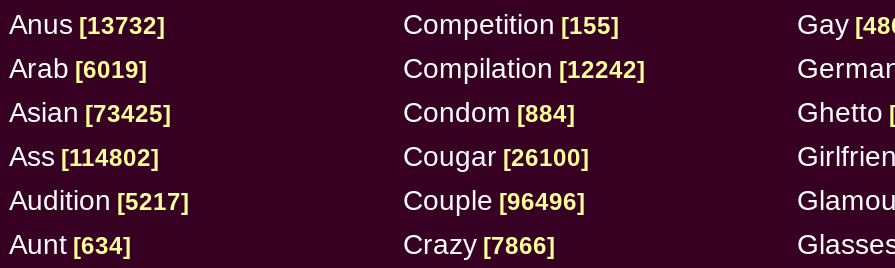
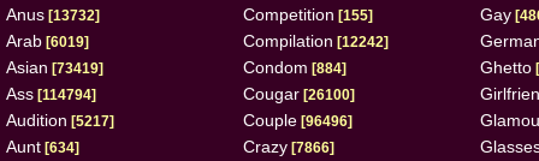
[9,96,171,128] Asian [73425] -> [6,58,103,77] Asian [73419]
[9,140,159,172] Ass [114802] -> [6,84,96,103] Ass [114794]

